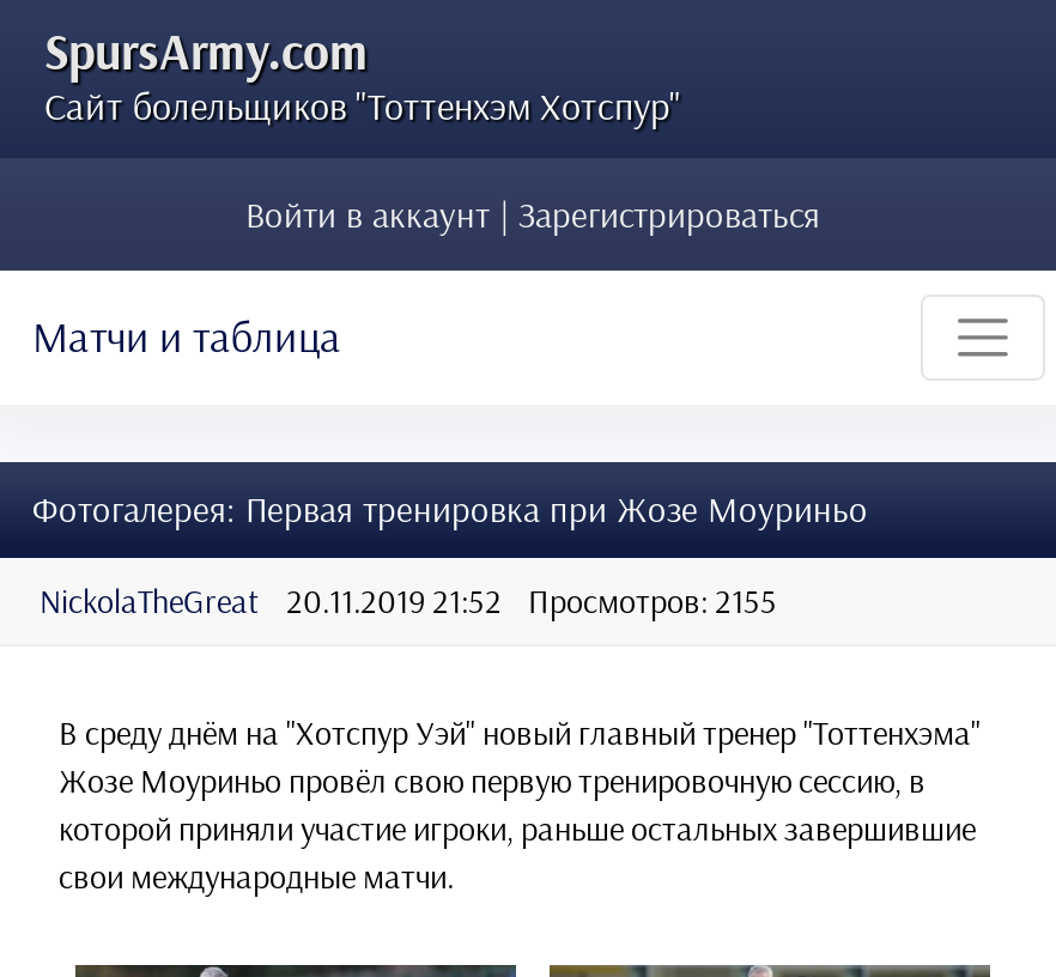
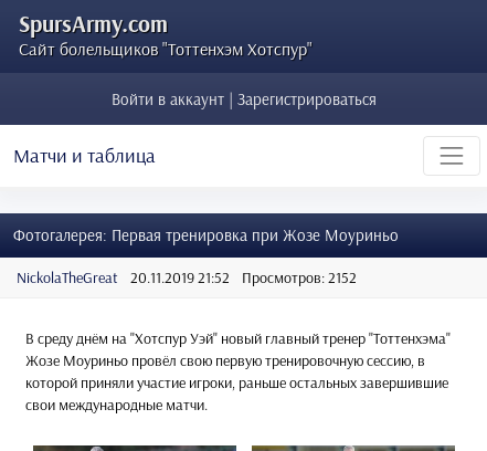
[40,580,777,623] NickolaTheGreat 20.11.2019 21:52 Просмотров: 2155 -> [17,268,357,288] NickolaTheGreat 20.11.2019 21:52 Просмотров: 2152

